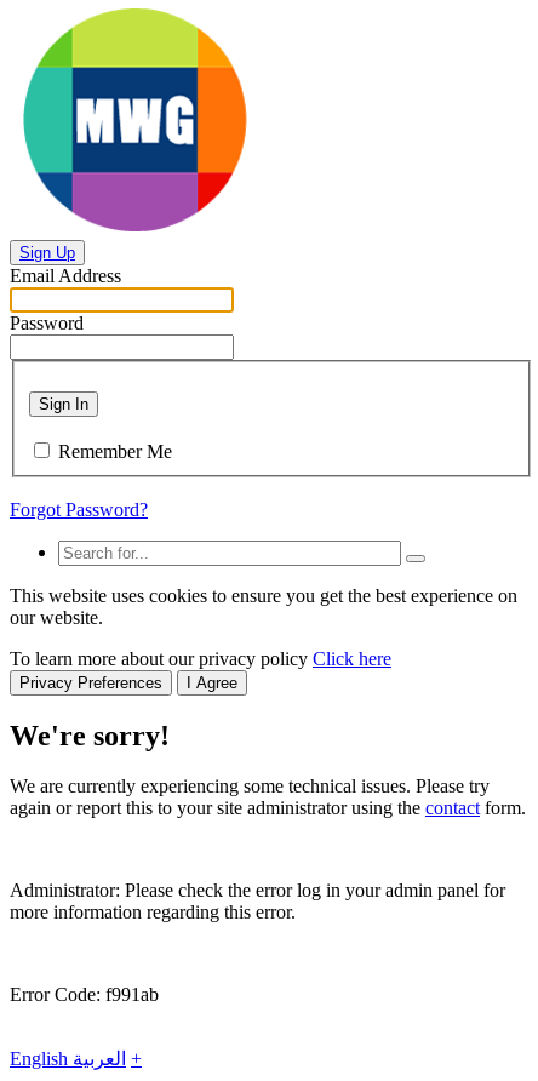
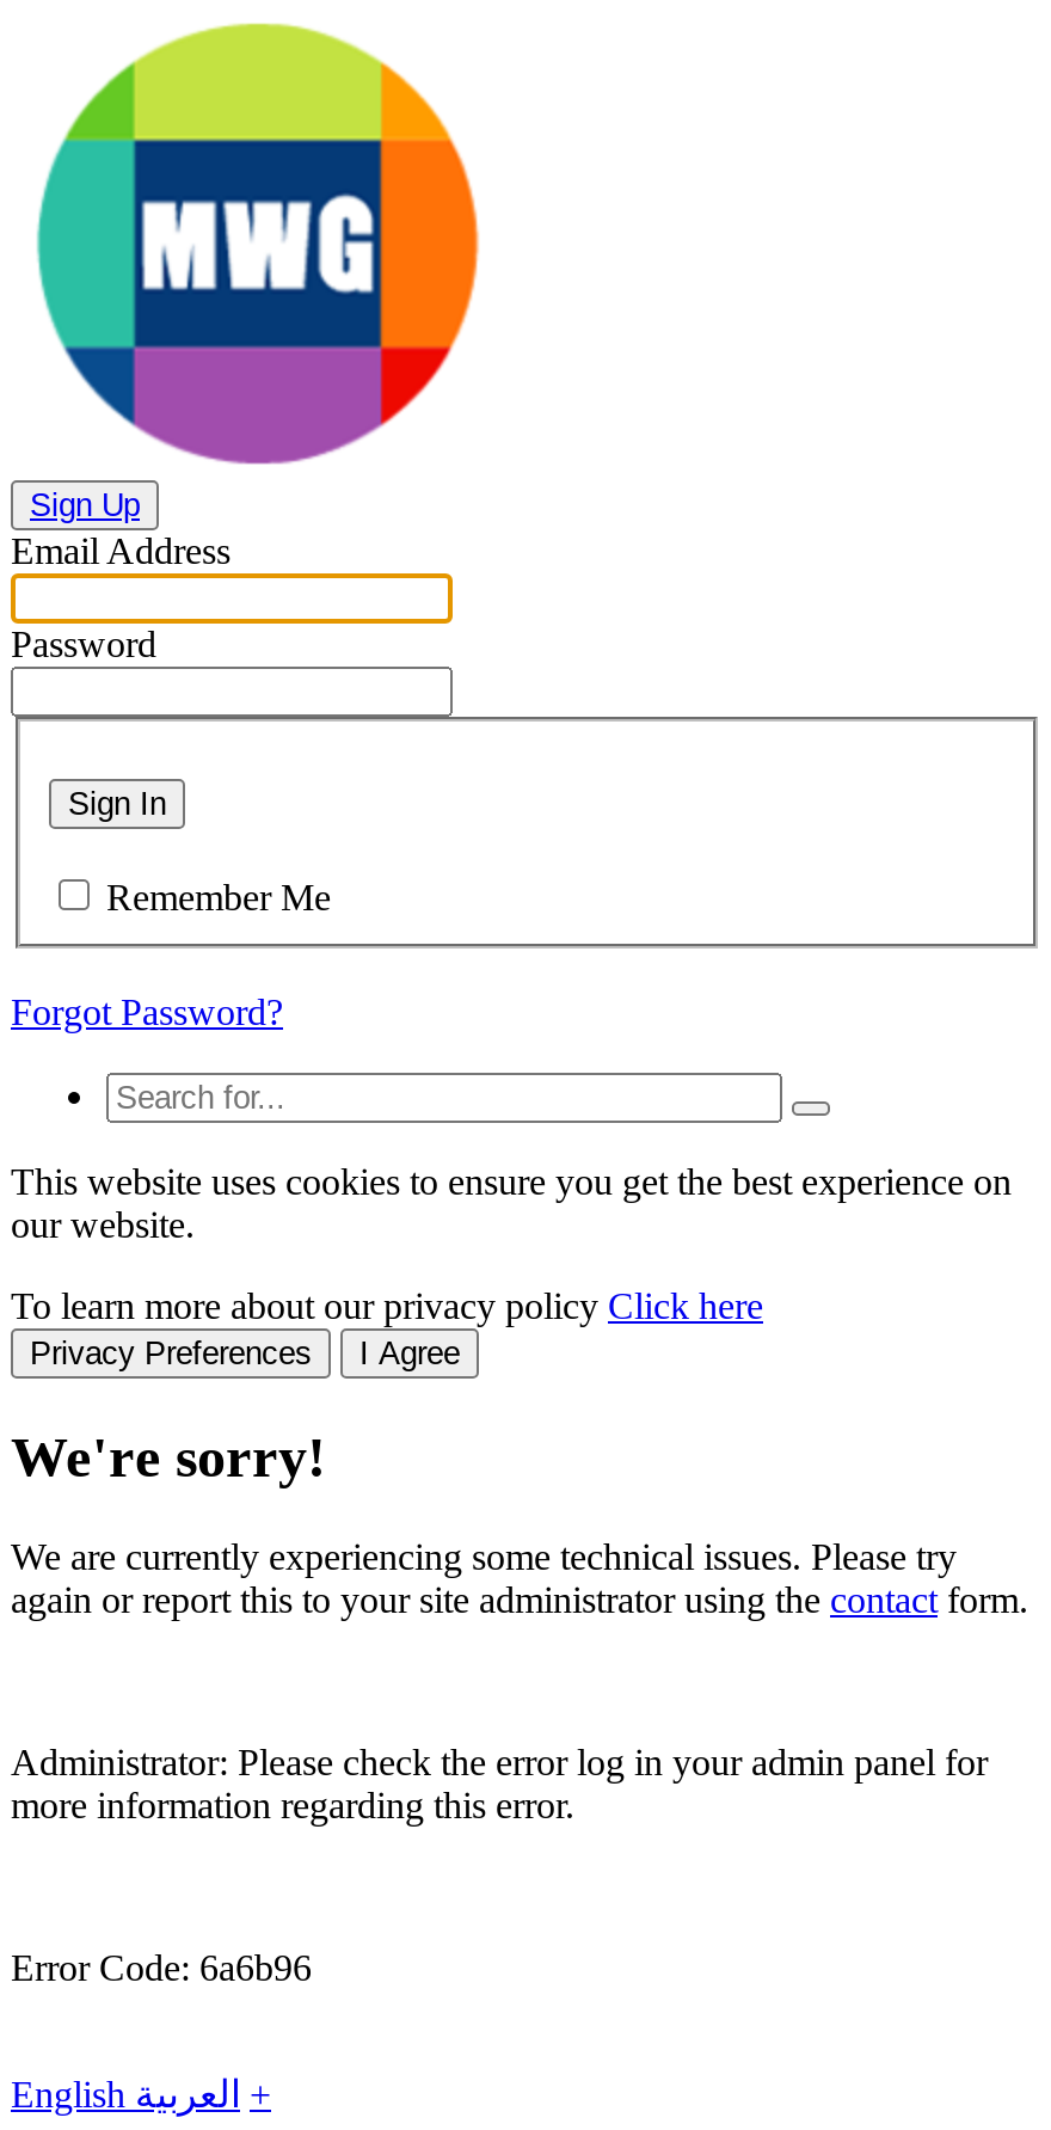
[10,985,159,1005] Error Code: f991ab -> [11,1948,312,1989] Error Code: 6a6b96

